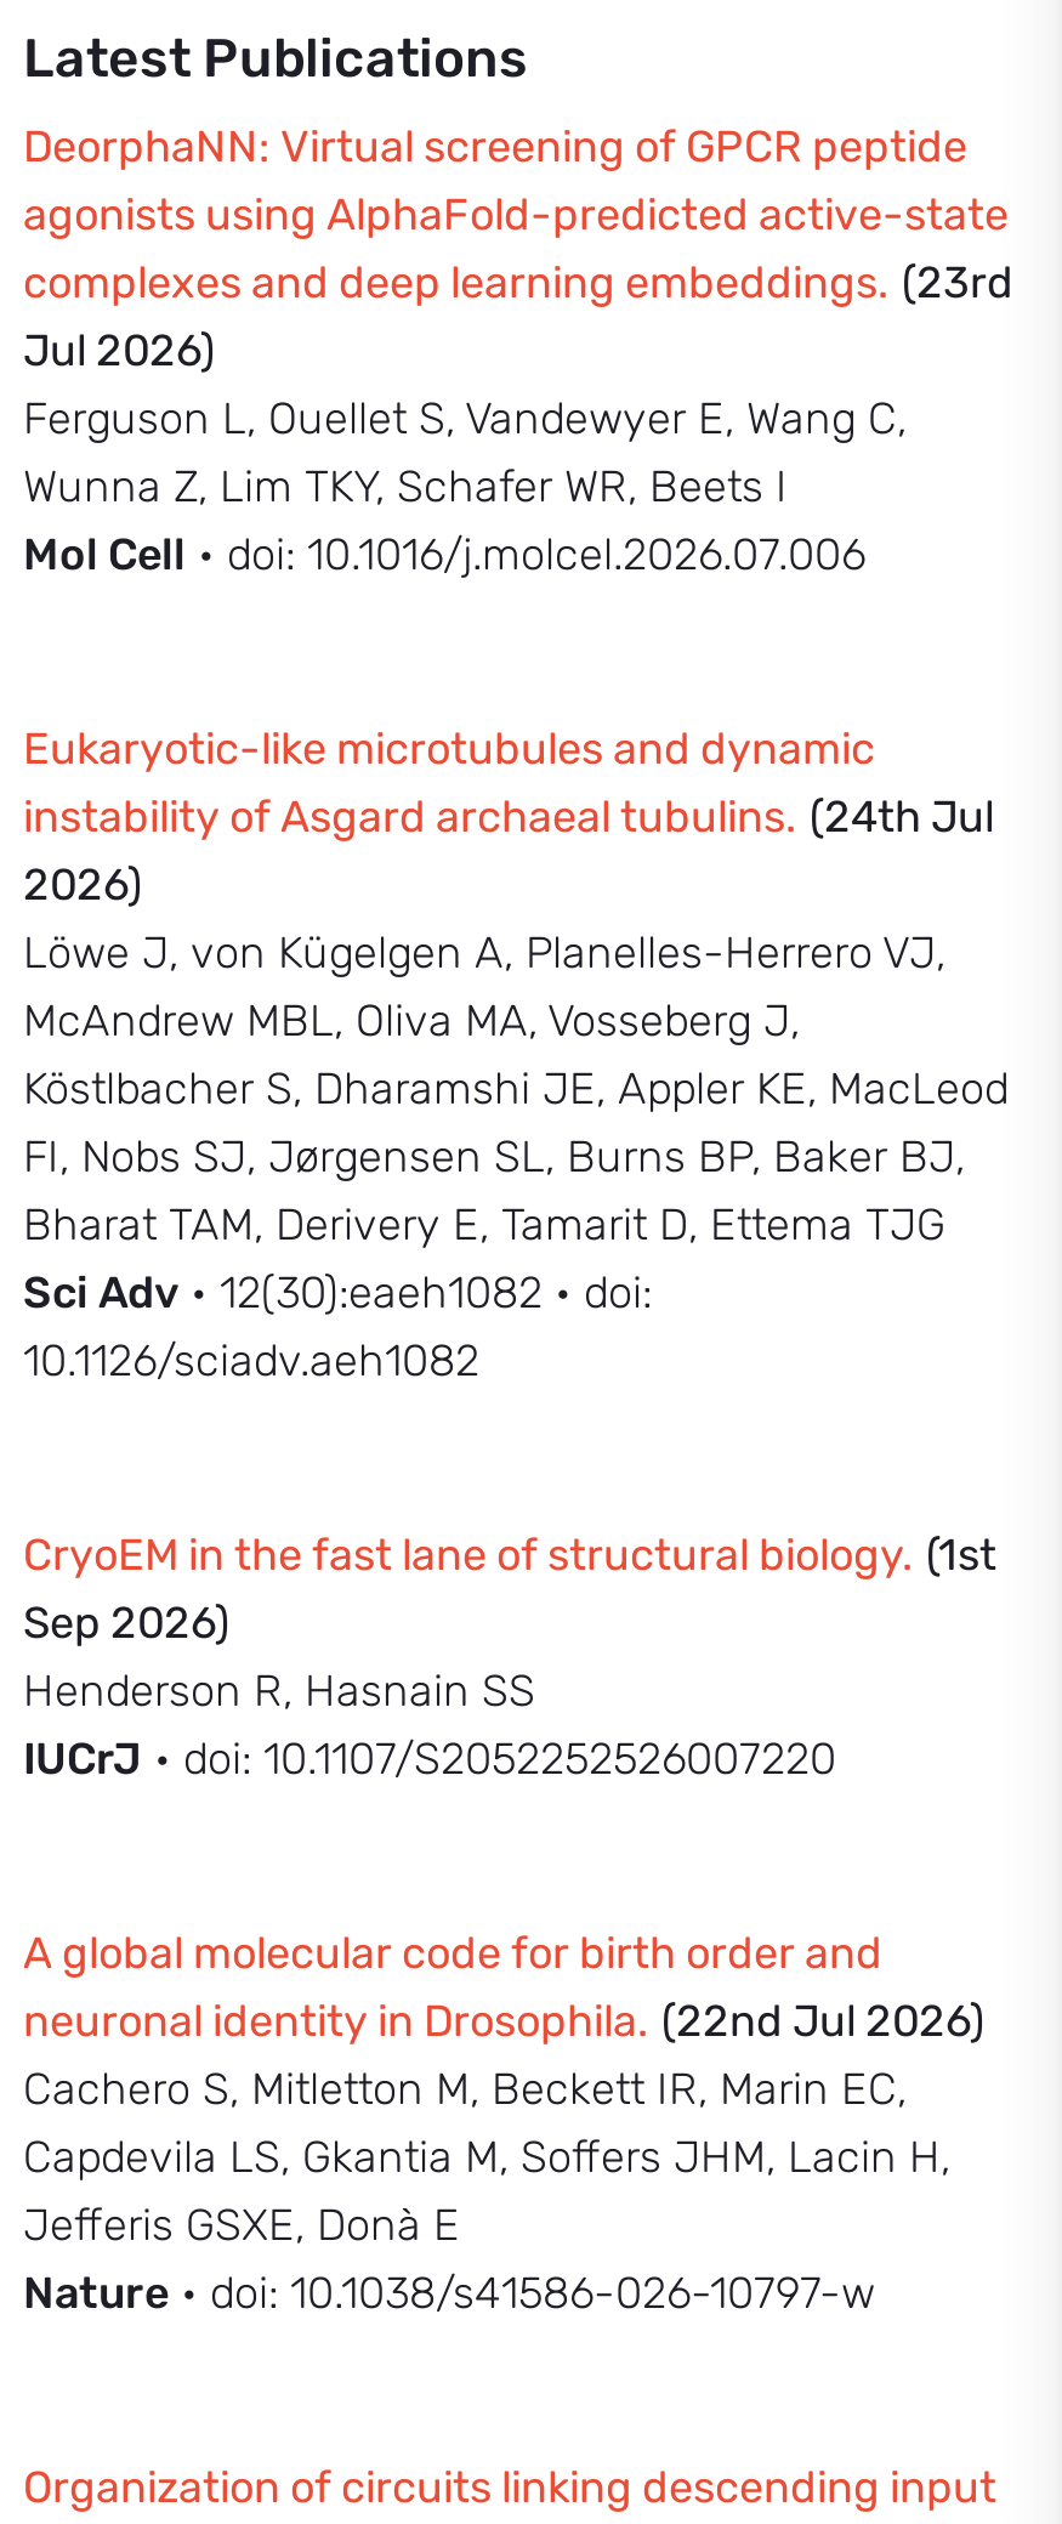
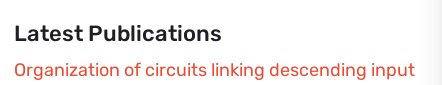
[23,121,1013,583] DeorphaNN: Virtual screening of GPCR peptide | agonists using AlphaFold-predicted active-state | complexes and deep learning embeddings. (23rd | Jul 2026) | Ferguson L, Ouellet S, Vandewyer E, Wang C, | Wunna Z, Lim TKY, Schafer WR, Beets I | Mol Cell • doi: 10.1016/j.molcel.2026.07.006 -> none
[23,724,1009,1389] Eukaryotic-like microtubules and dynamic | instability of Asgard archaeal tubulins. (24th Jul | 2026) | Löwe J, von Kügelgen A, Planelles-Herrero VJ, | McAndrew MBL, Oliva MA, Vosseberg J, | Köstlbacher S, Dharamshi JE, Appler KE, MacLeod | FI, Nobs SJ, Jørgensen SL, Burns BP, Baker BJ, | Bharat TAM, Derivery E, Tamarit D, Ettema TJG | Sci Adv • 12(30):eaeh1082 • doi: | 10.1126/sciadv.aeh1082 -> none
[23,1530,996,1787] CryoEM in the fast lane of structural biology. (1st | Sep 2026) | Henderson R, Hasnain SS | IUCrJ • doi: 10.1107/S2052252526007220 -> none
[23,1928,984,2321] A global molecular code for birth order and | neuronal identity in Drosophila. (22nd Jul 2026) | Cachero S, Mitletton M, Beckett IR, Marin EC, | Capdevila LS, Gkantia M, Soffers JHM, Lacin H, | Jefferis GSXE, Donà E | Nature • doi: 10.1038/s41586-026-10797-w -> none

